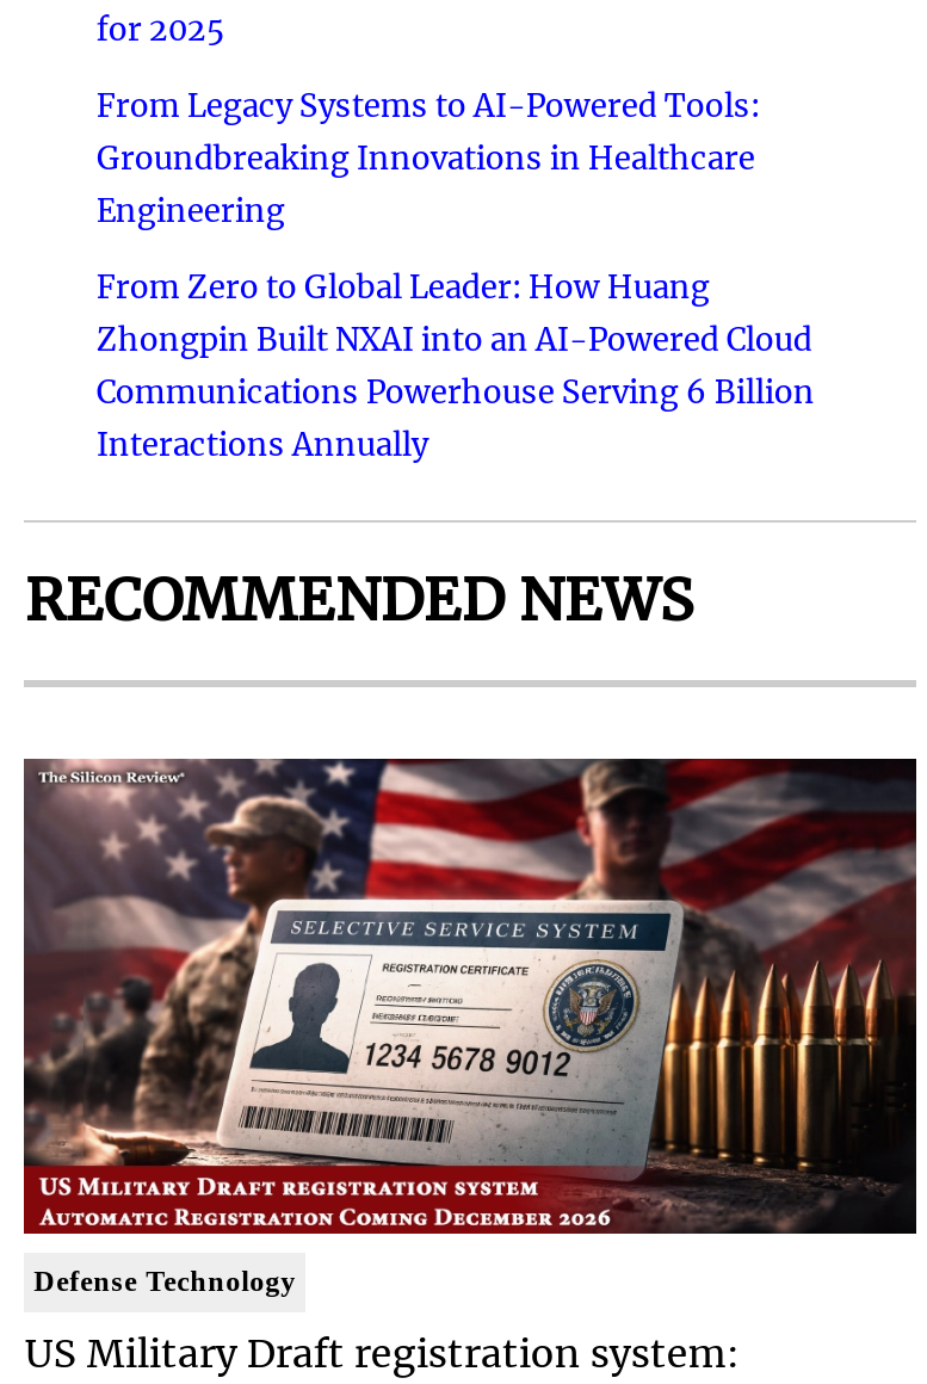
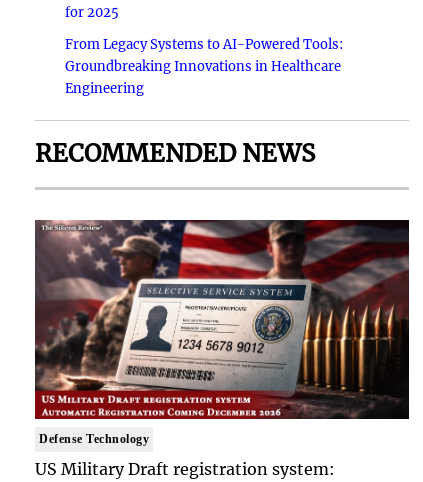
[96,267,815,465] From Zero to Global Leader: How Huang | Zhongpin Built NXAI into an AI-Powered Cloud | Communications Powerhouse Serving 6 Billion | Interactions Annually -> none

